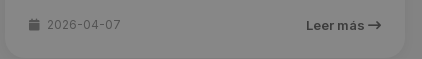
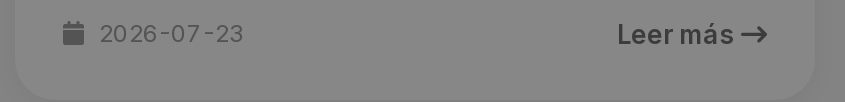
[44,17,121,32] 2026-04-07 -> [93,19,245,49] 2026-07-23

